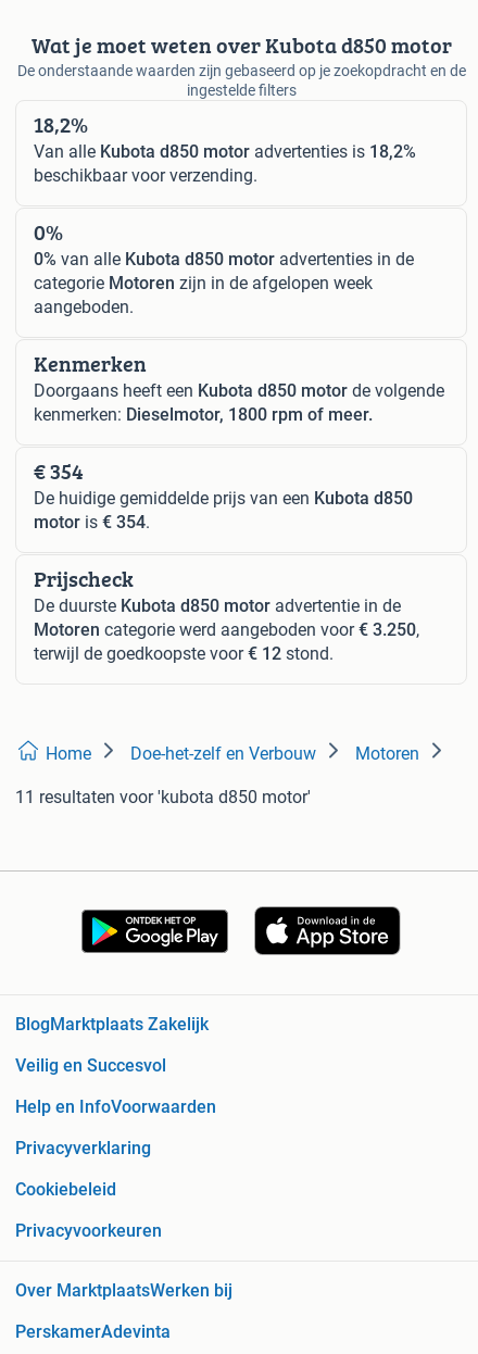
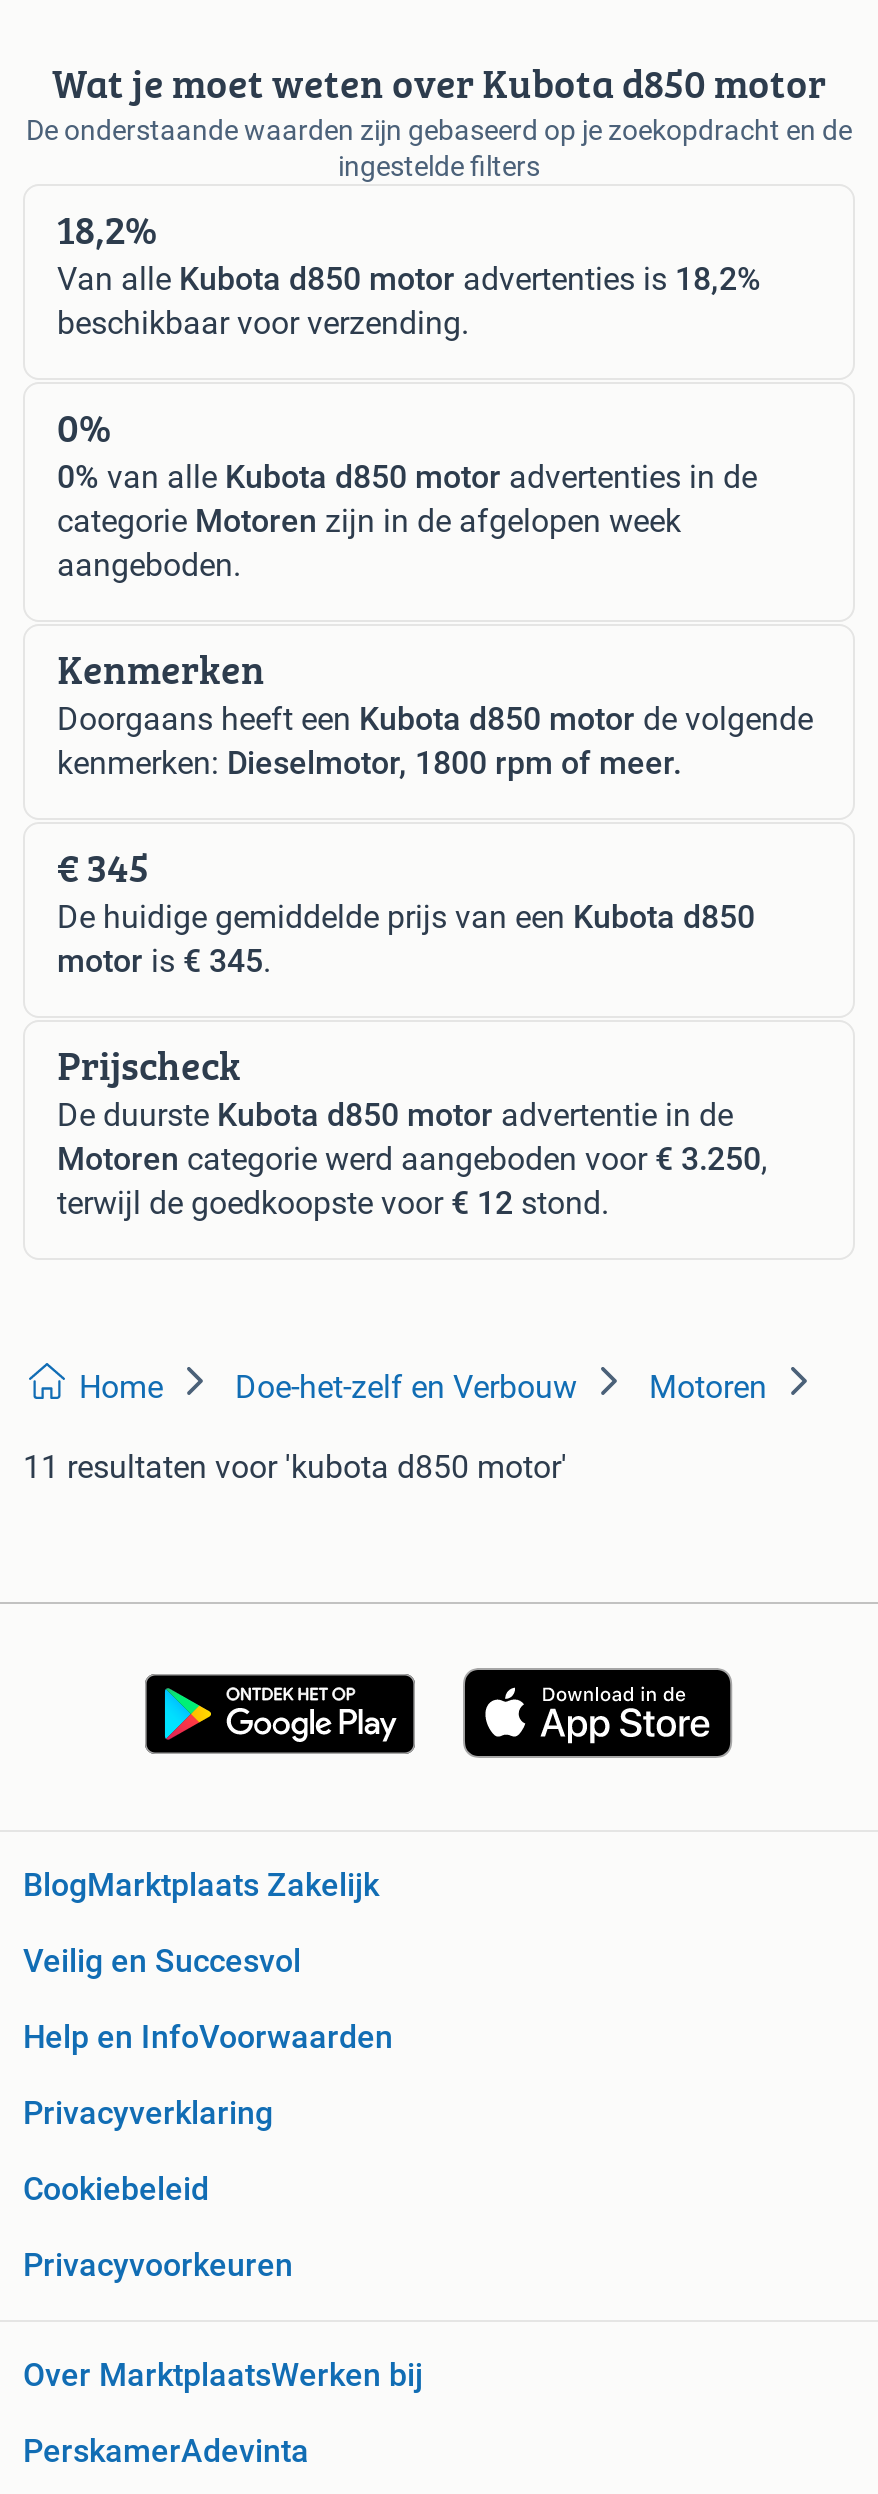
[34,455,84,487] € 354 -> [57,838,149,896] € 345
[34,512,150,532] motor is € 354. -> [57,942,271,980] motor is € 345.

